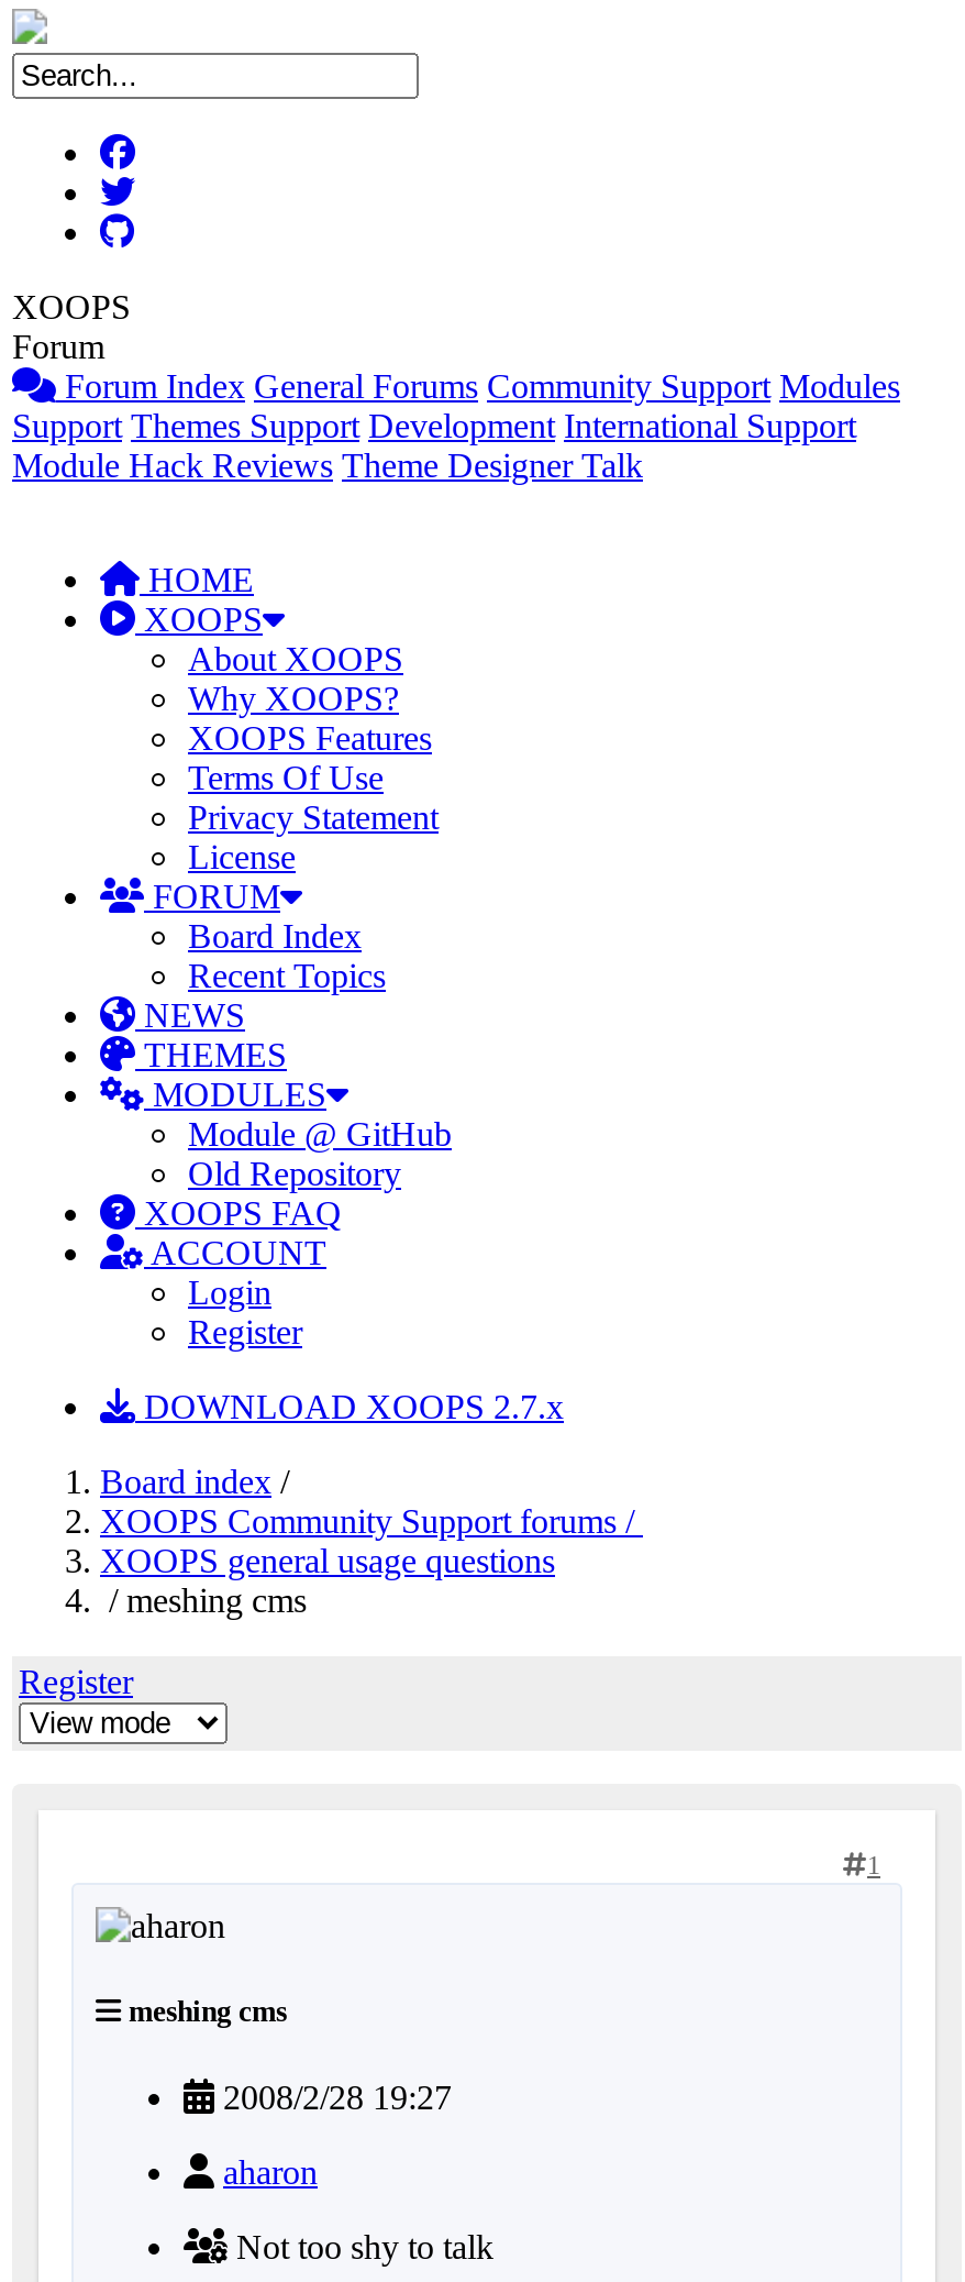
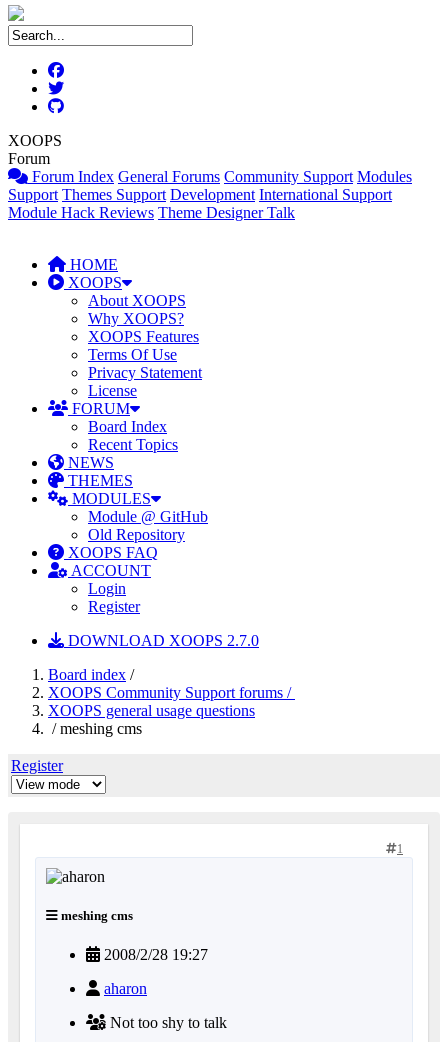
[135,1388,564,1425] DOWNLOAD XOOPS 2.7.x -> [64,632,259,649] DOWNLOAD XOOPS 2.7.0

